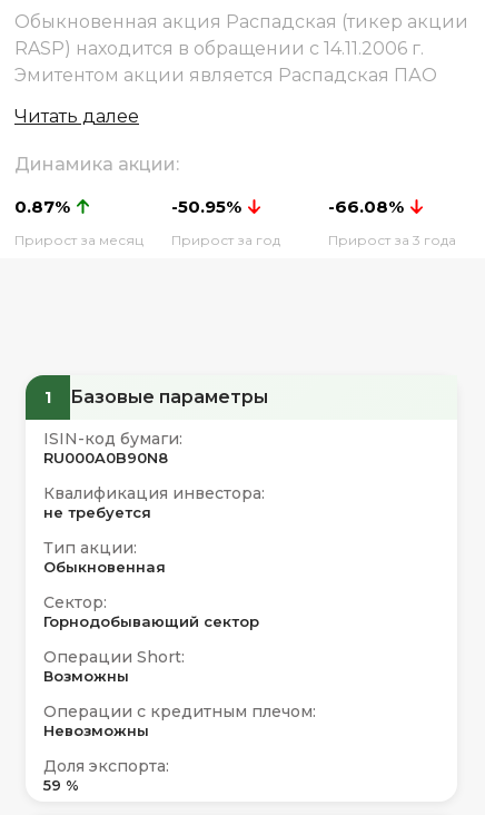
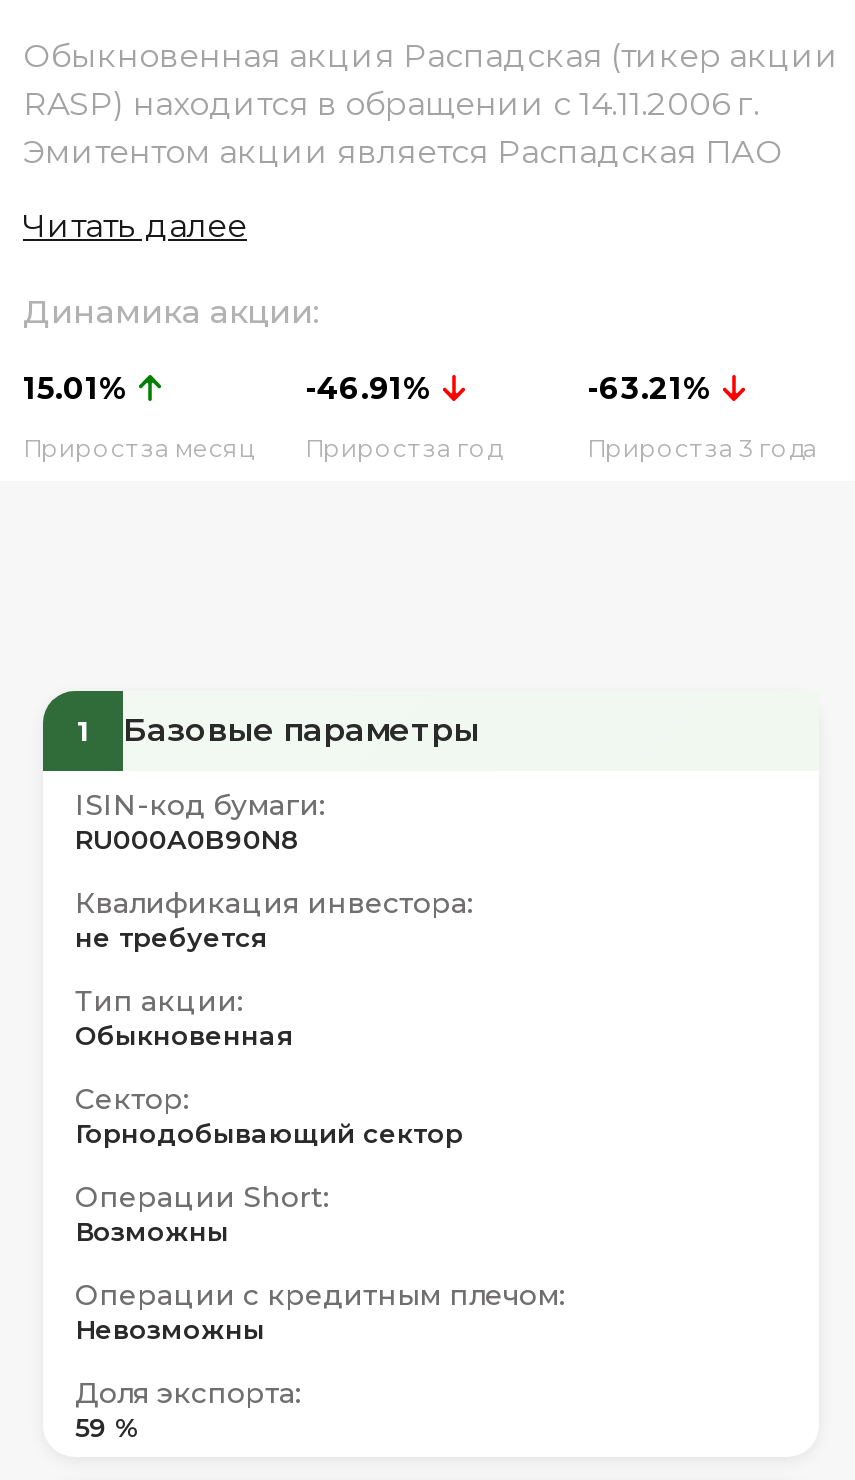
[14,196,70,217] 0.87% -> [23,369,127,407] 15.01%
[171,196,241,217] -50.95% -> [305,369,431,407] -46.91%
[328,196,404,217] -66.08% -> [587,369,711,407] -63.21%

